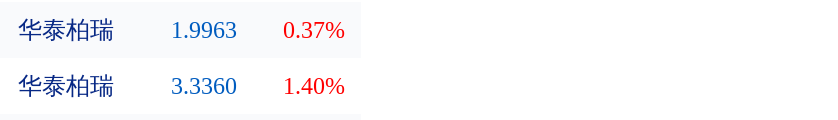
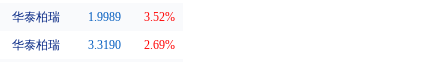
[171,16,237,44] 1.9963 -> [88,10,121,24] 1.9989
[283,16,345,44] 0.37% -> [144,10,175,24] 3.52%
[171,72,237,100] 3.3360 -> [88,38,121,52] 3.3190
[283,72,345,100] 1.40% -> [144,38,175,52] 2.69%

